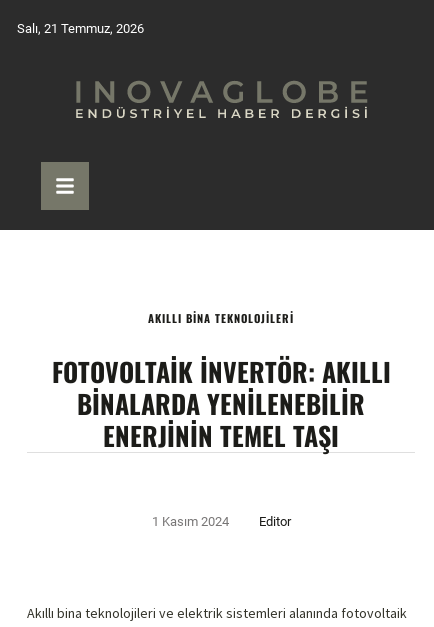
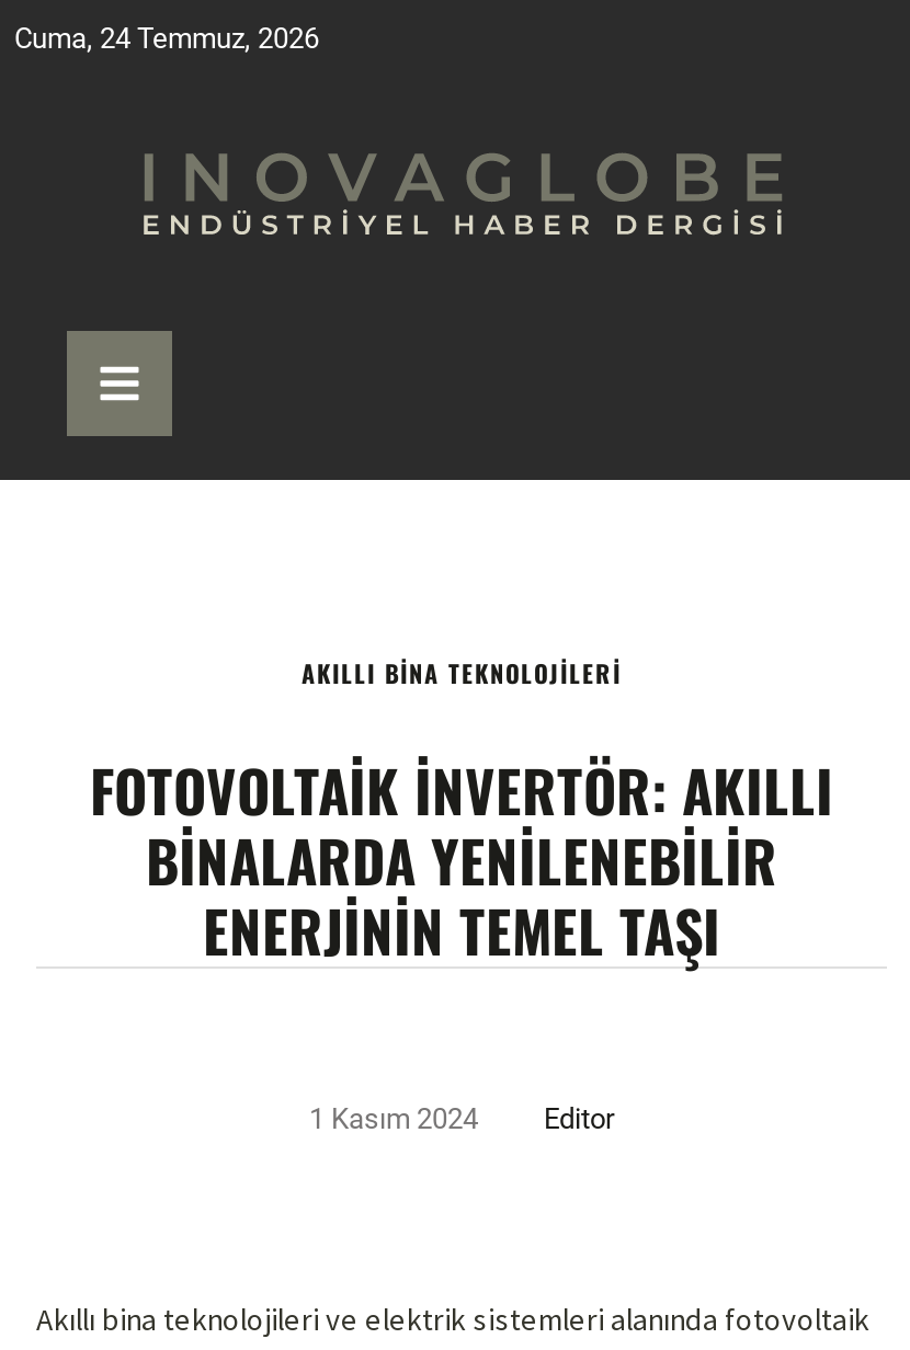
[17,21,144,36] Salı, 21 Temmuz, 2026 -> [14,22,319,55] Cuma, 24 Temmuz, 2026

